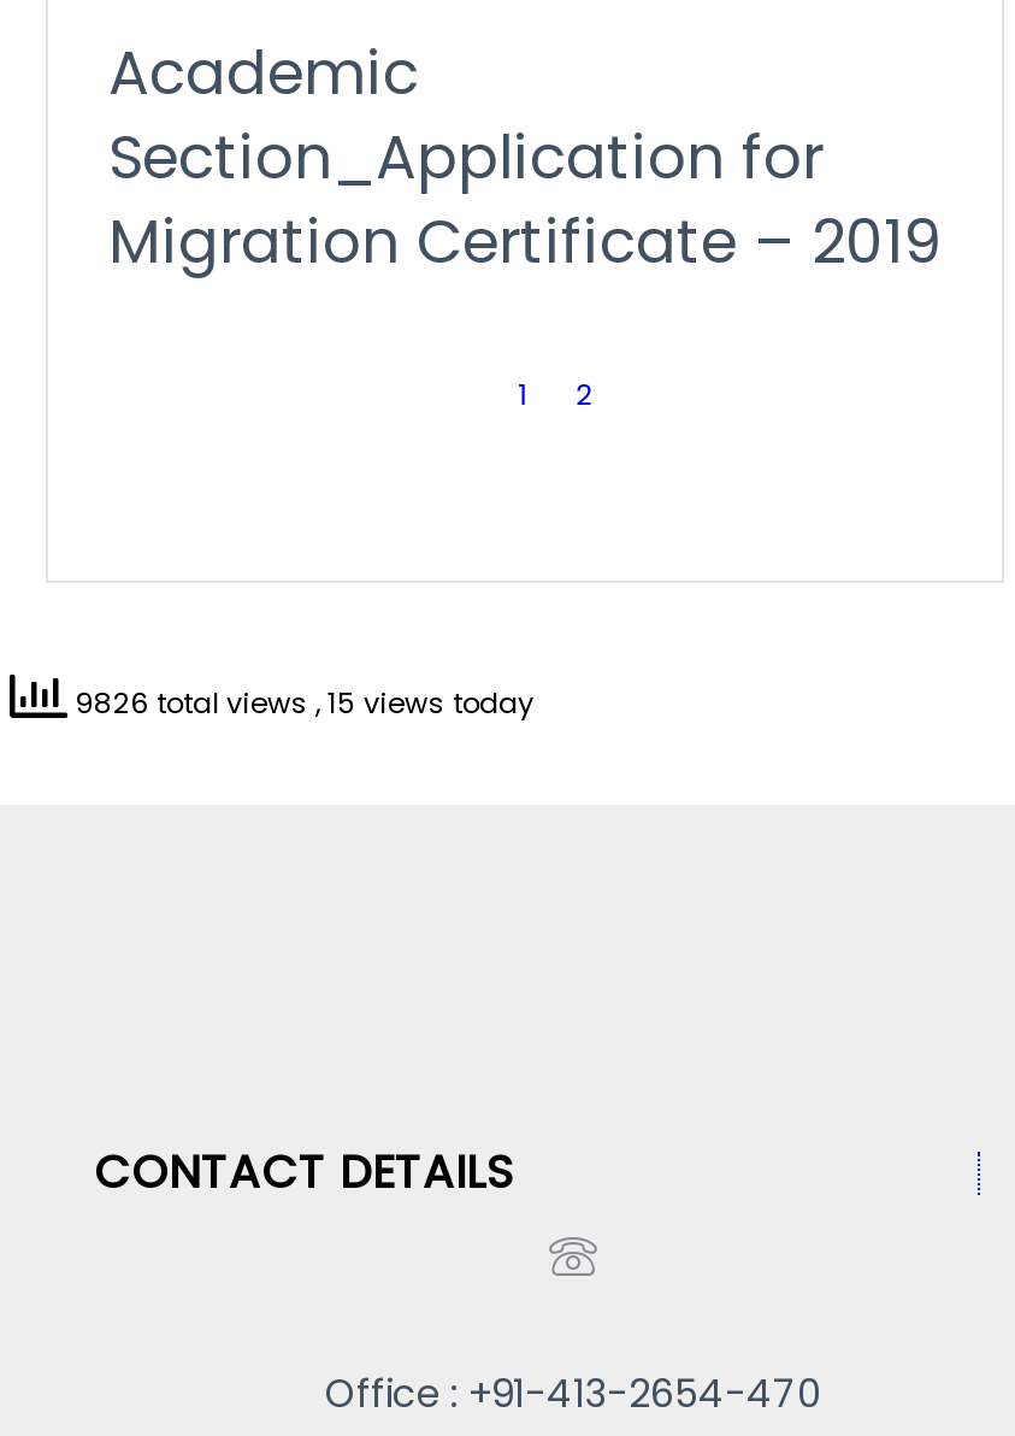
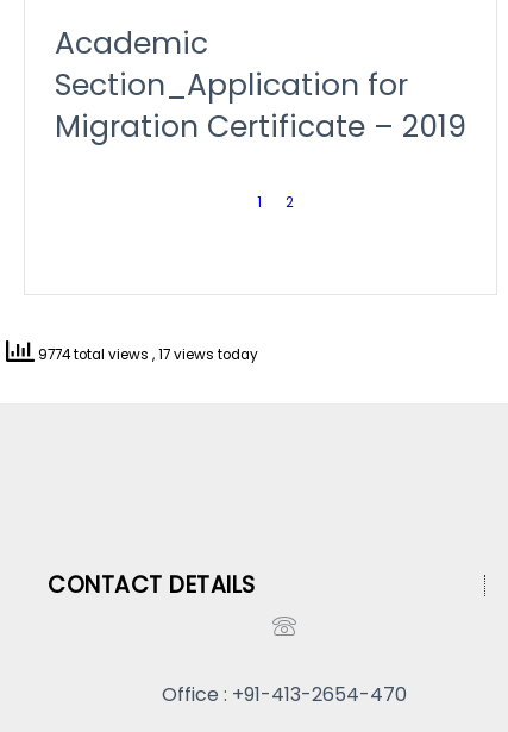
[67,683,535,721] 9826 total views, 15 views today -> [35,344,258,364] 9774 total views, 17 views today

